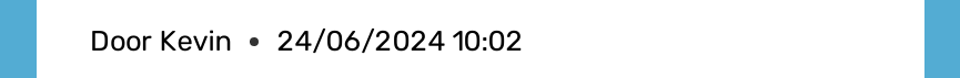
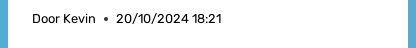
[90,25,523,58] Door Kevin 24/06/2024 10:02 -> [32,11,221,26] Door Kevin 20/10/2024 18:21

